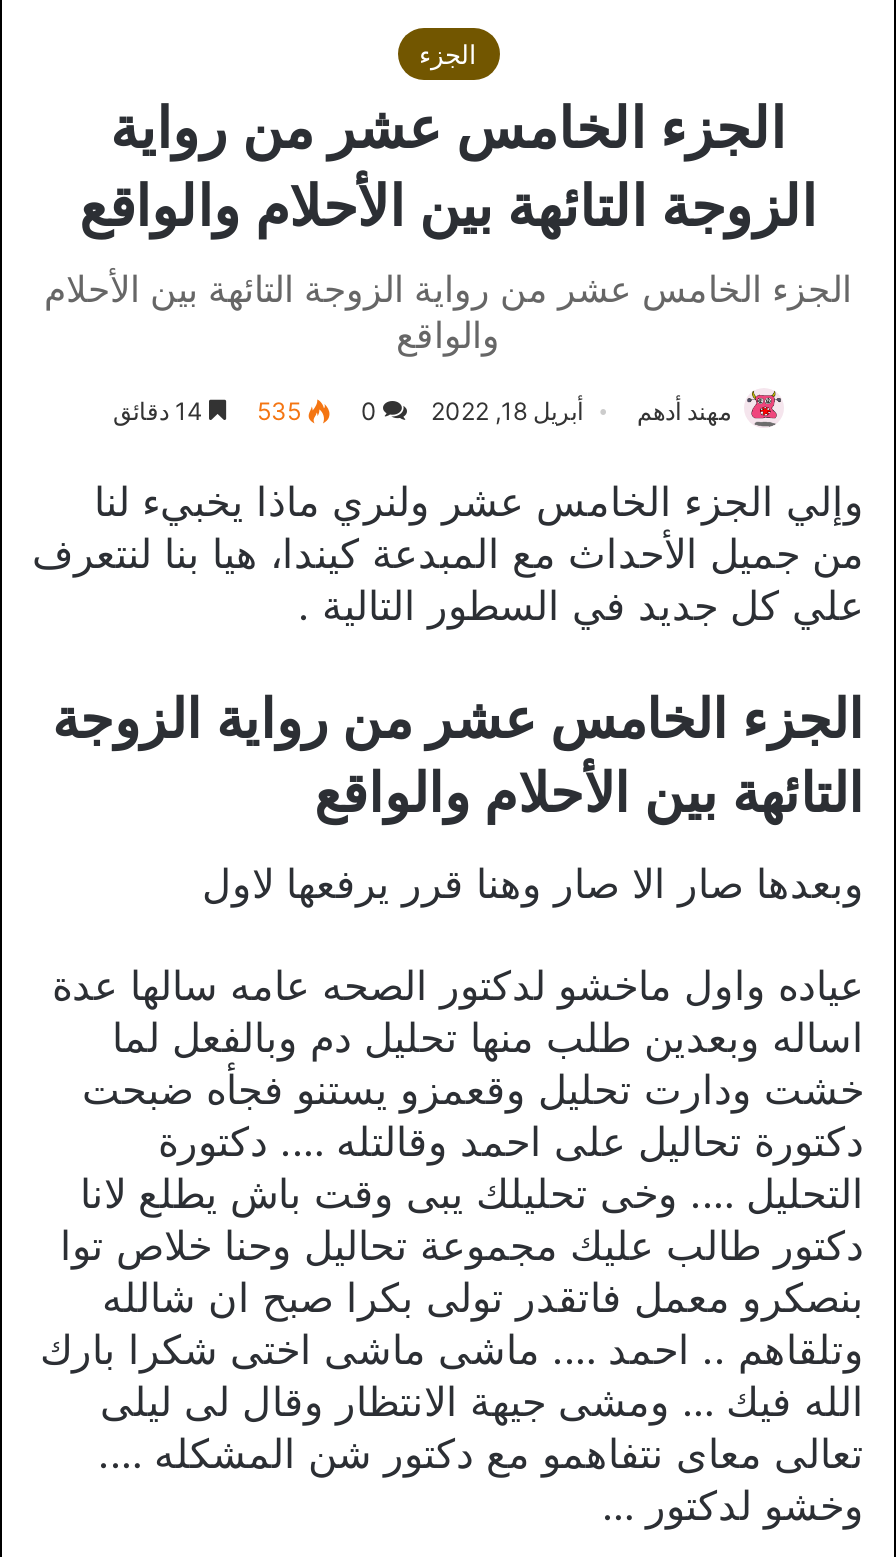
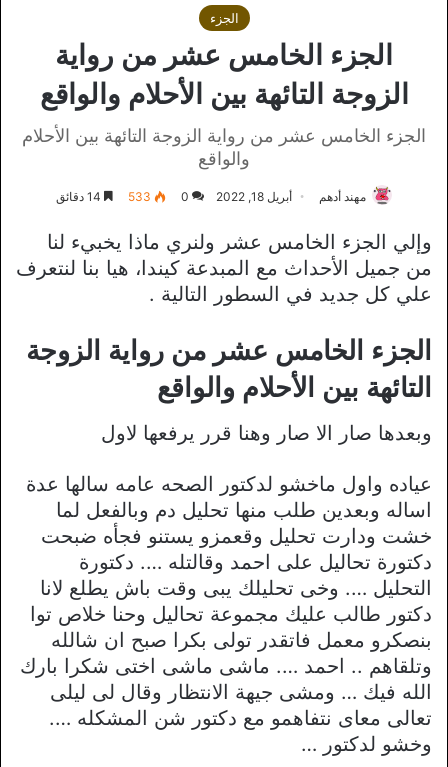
[257,396,301,426] 535 -> [128,189,151,204] 533

